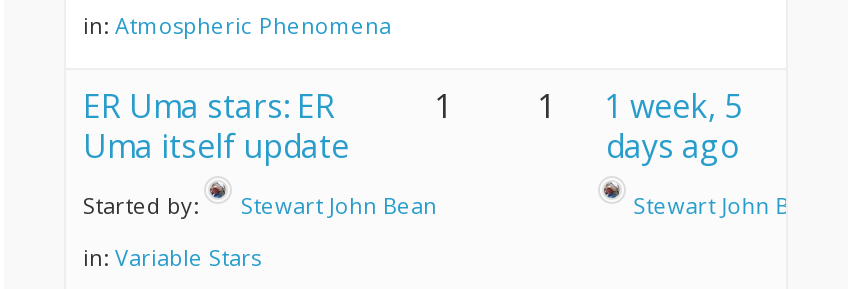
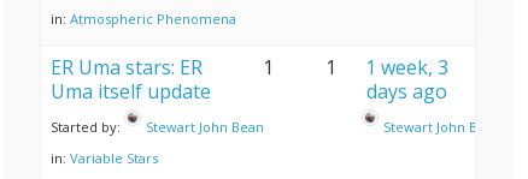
[434,84,742,128] 1 1 1 week, 5 -> [263,54,448,80] 1 1 1 week, 3

